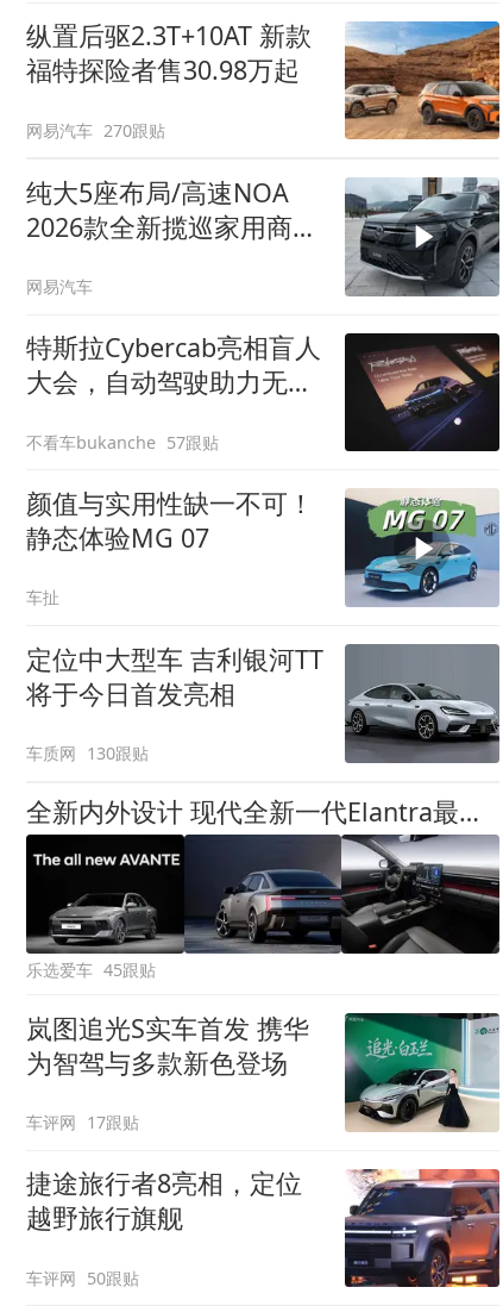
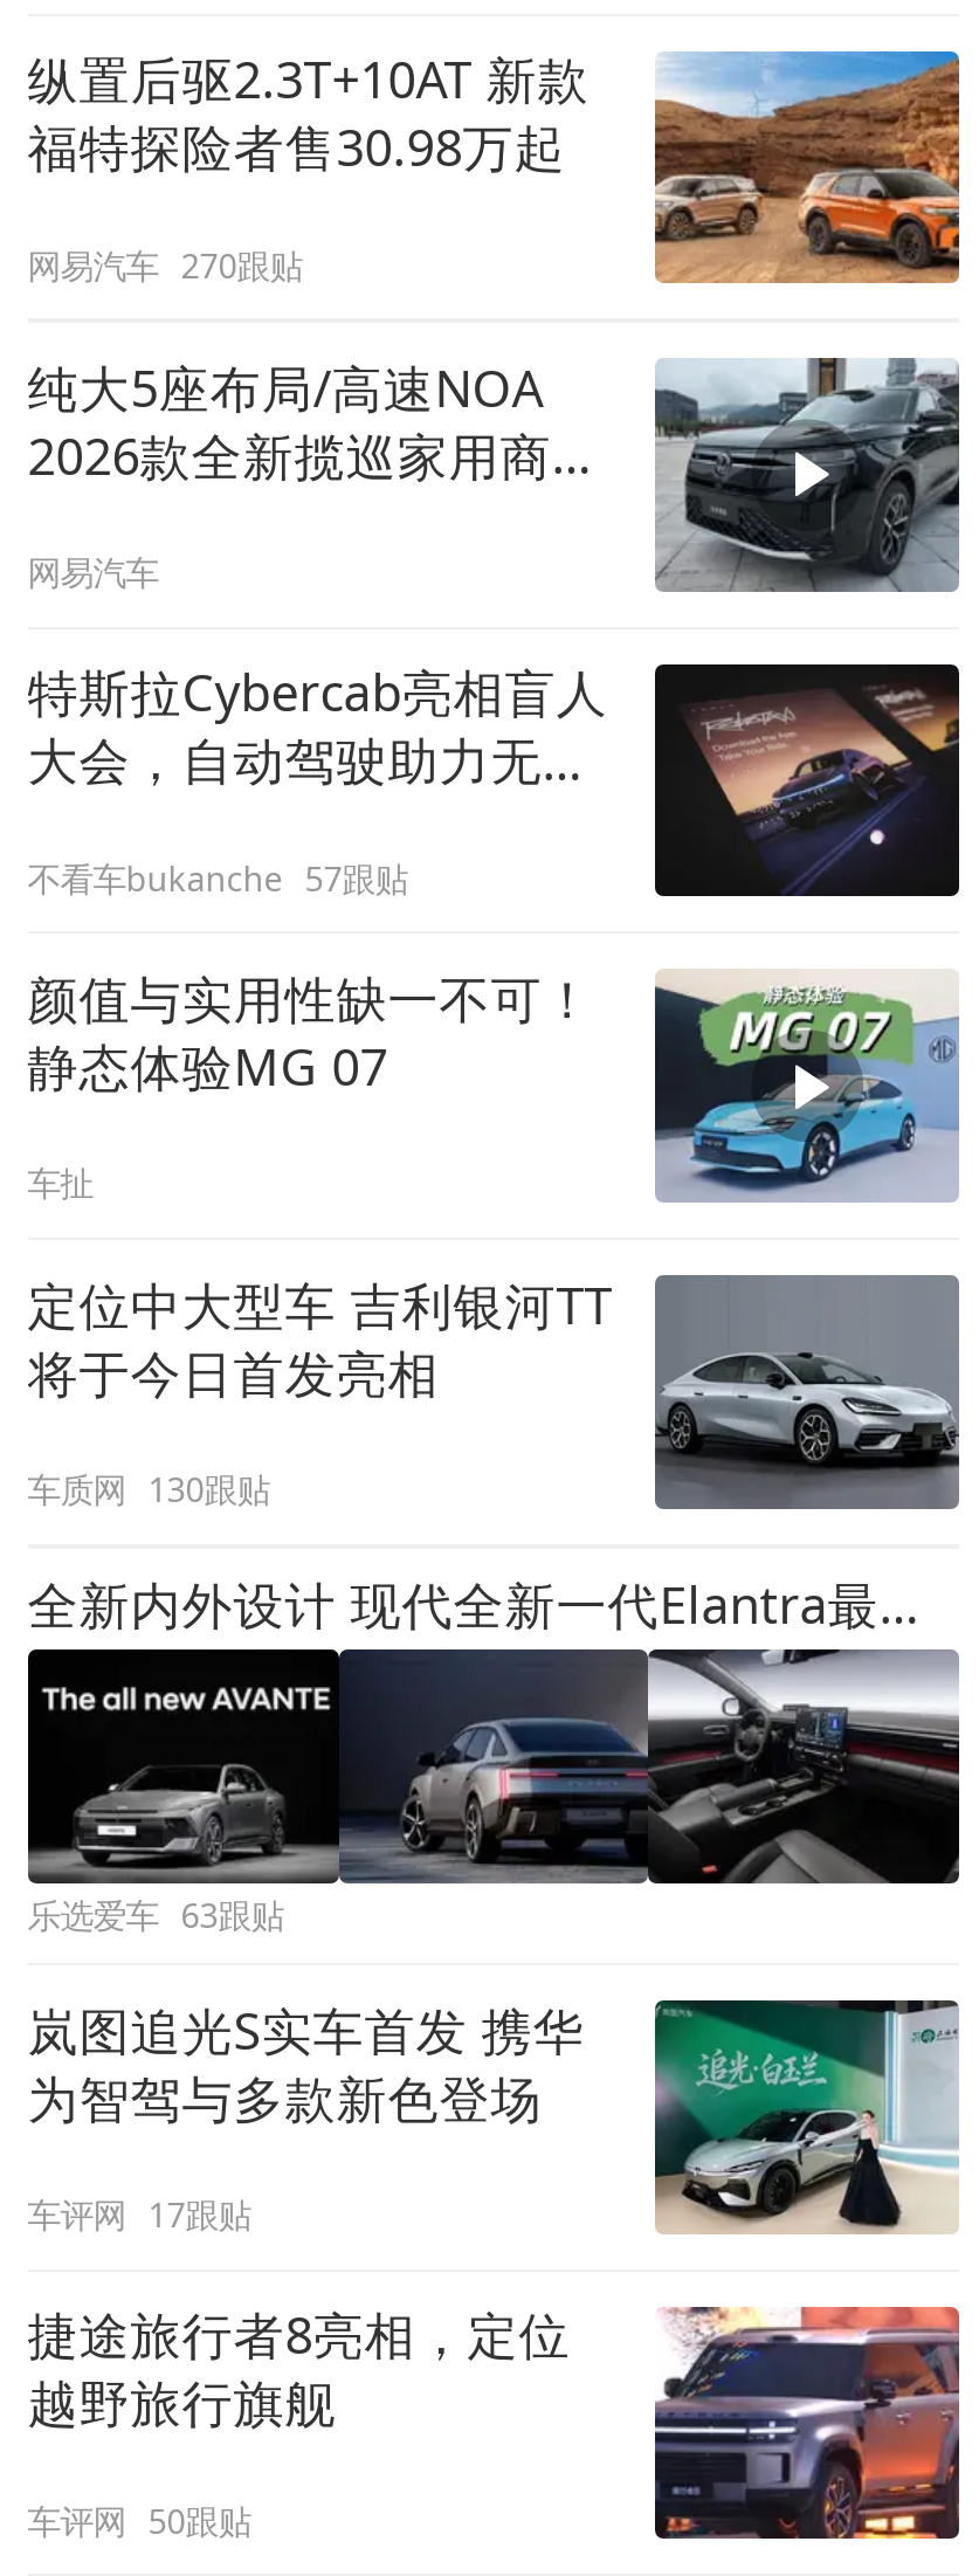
[26,959,156,982] 乐选爱车 45跟贴 -> [27,1894,284,1938] 乐选爱车 63跟贴

